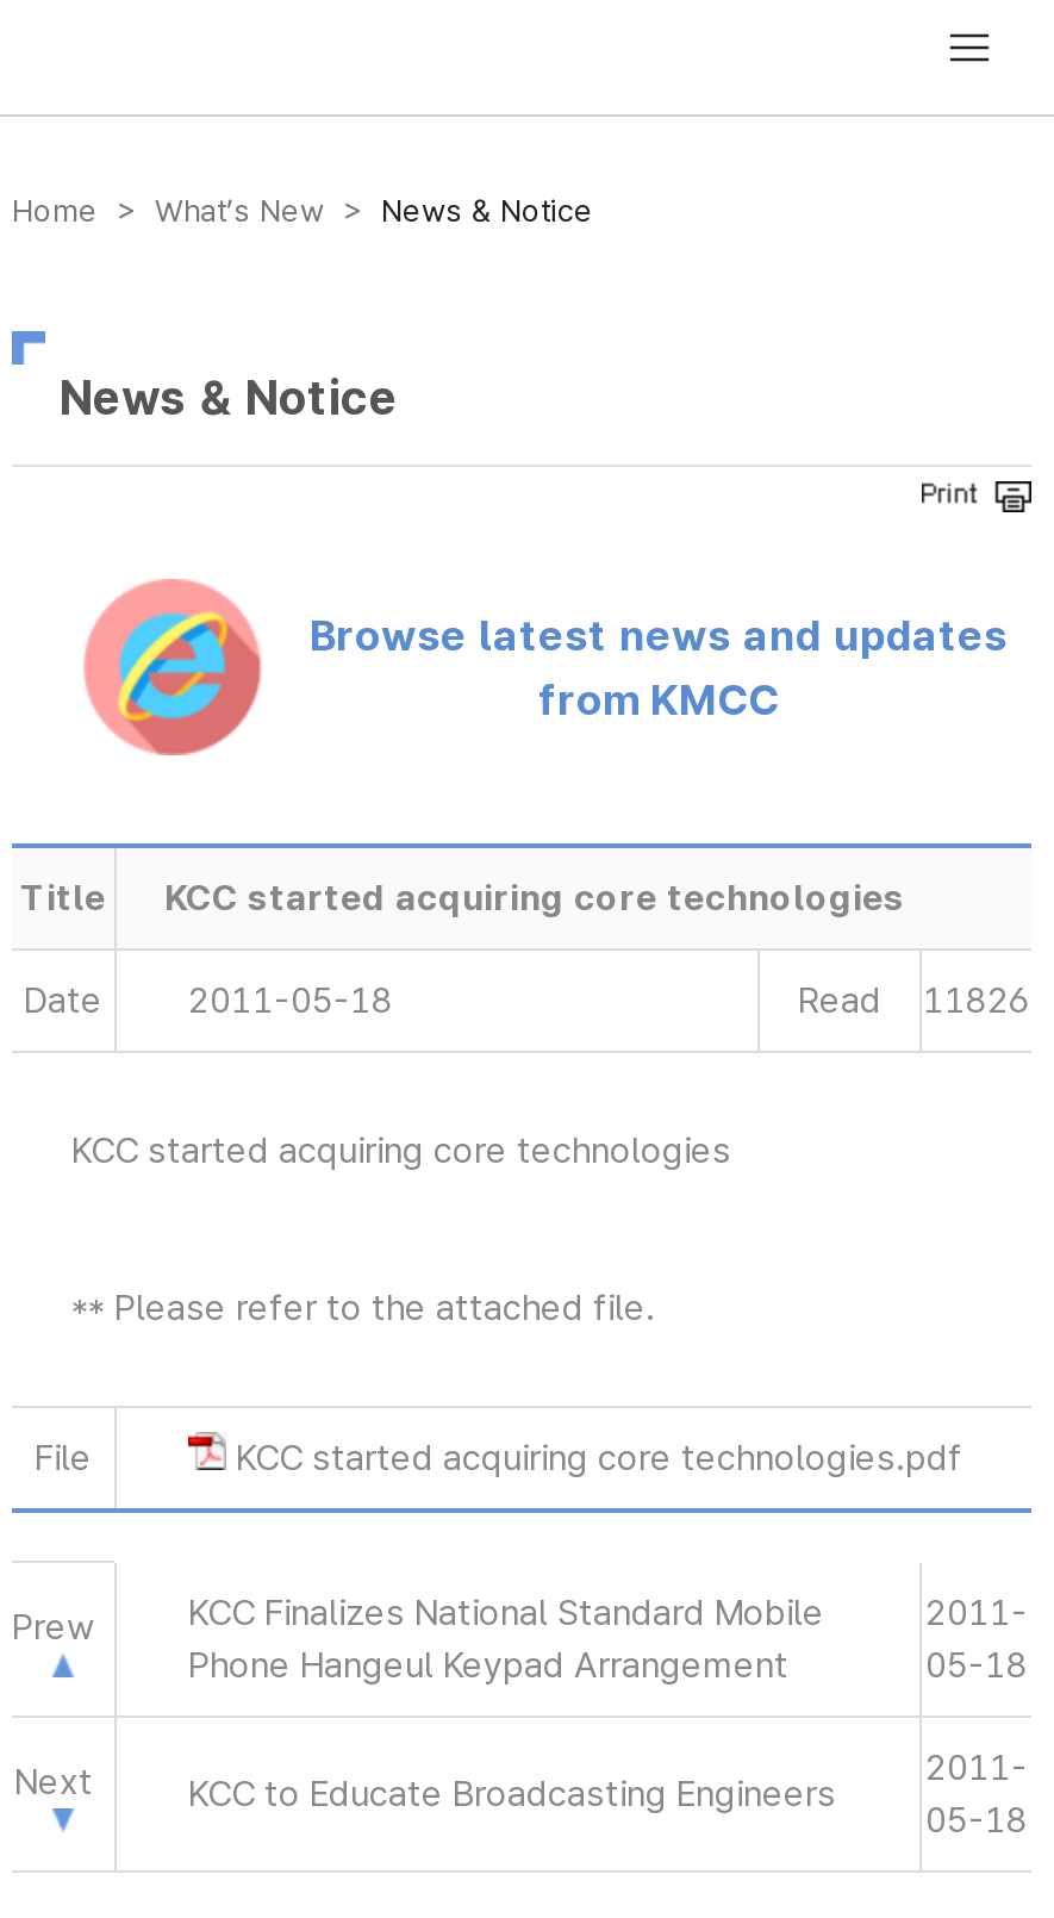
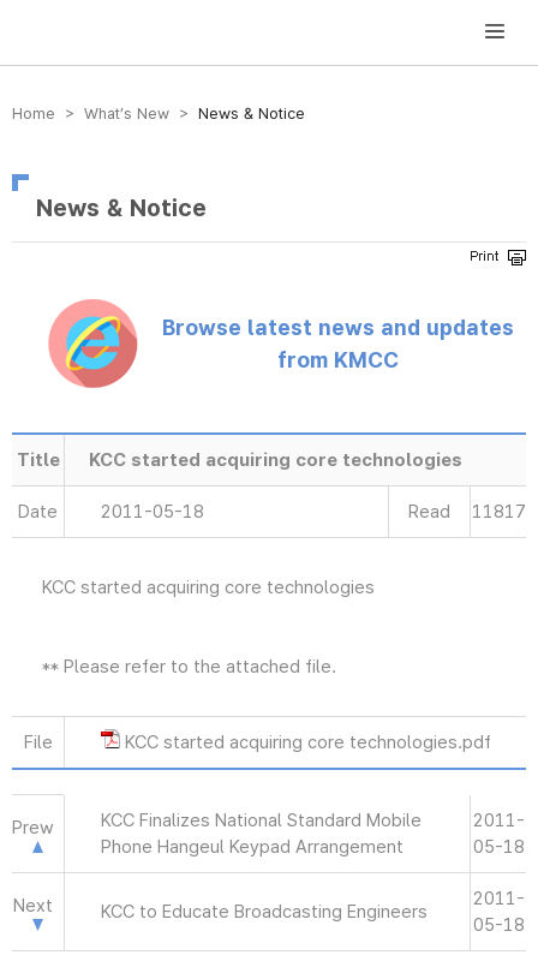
[798,979,1030,1022] Read 11826 -> [408,501,525,523] Read 11817

